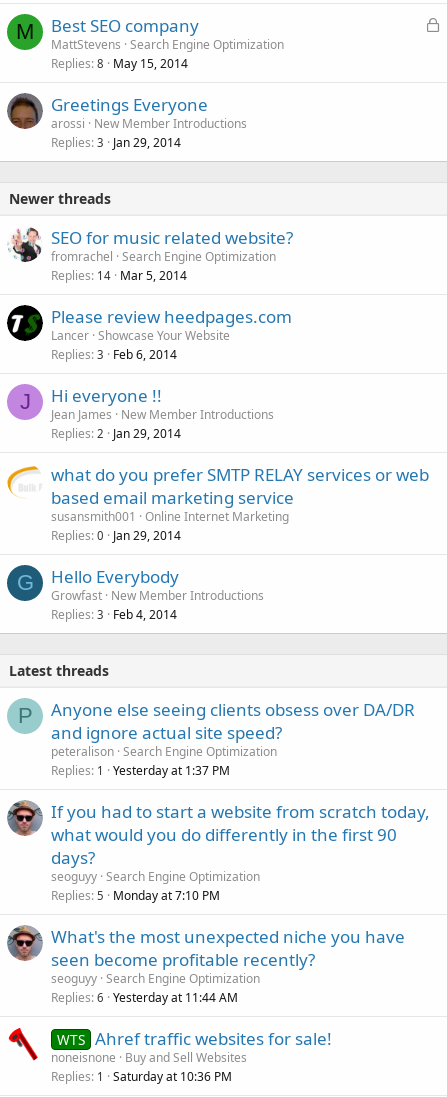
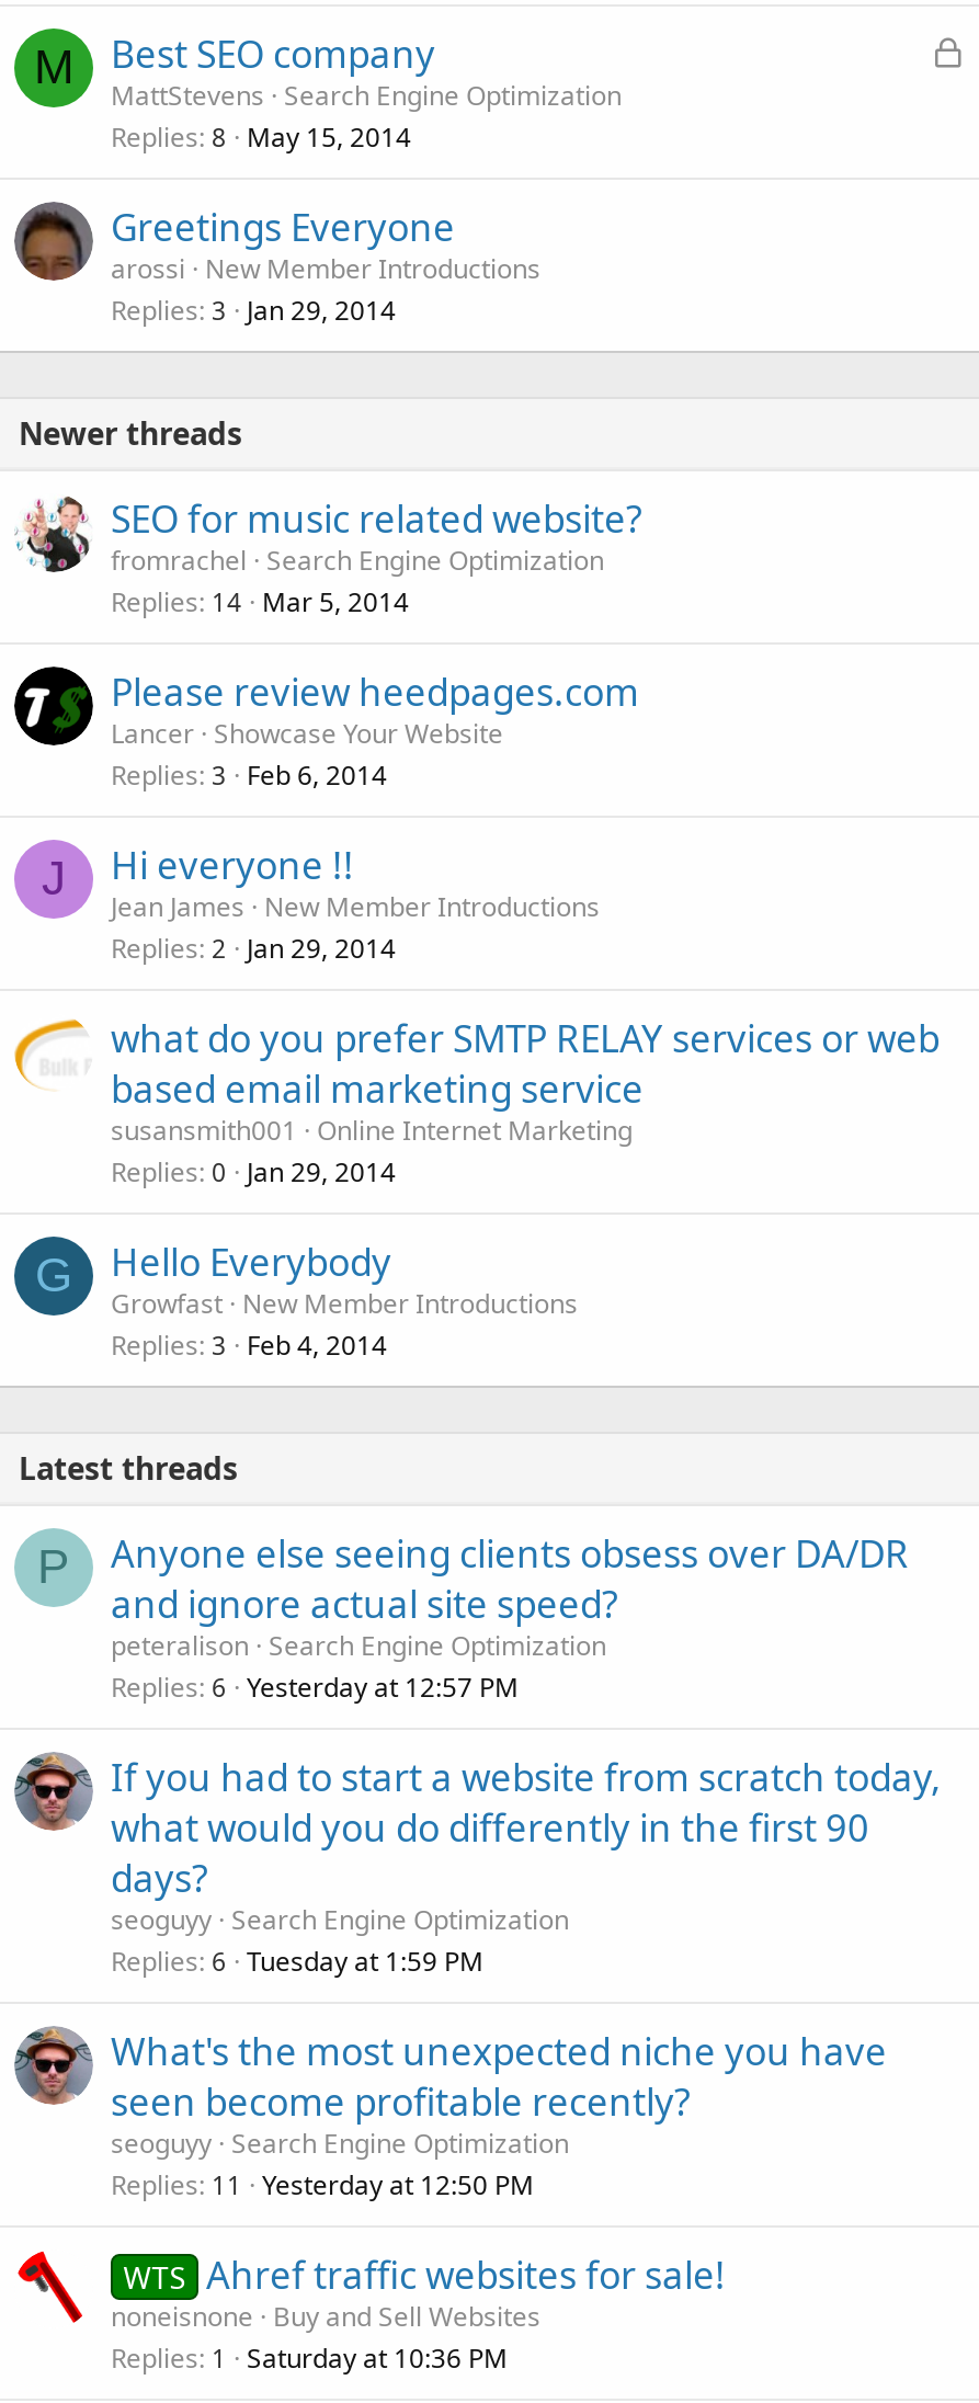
[51,761,230,778] Replies 1 Yesterday at 1:37 PM -> [111,1667,519,1705] Replies 6 Yesterday at 12:57 PM
[51,886,220,903] Replies 5 Monday at 7:10 PM -> [111,1941,483,1979] Replies 6 Tuesday at 1:59 PM
[51,988,238,1005] Replies 6 Yesterday at 11:44 AM -> [111,2165,534,2202] Replies 11 Yesterday at 12:50 PM

